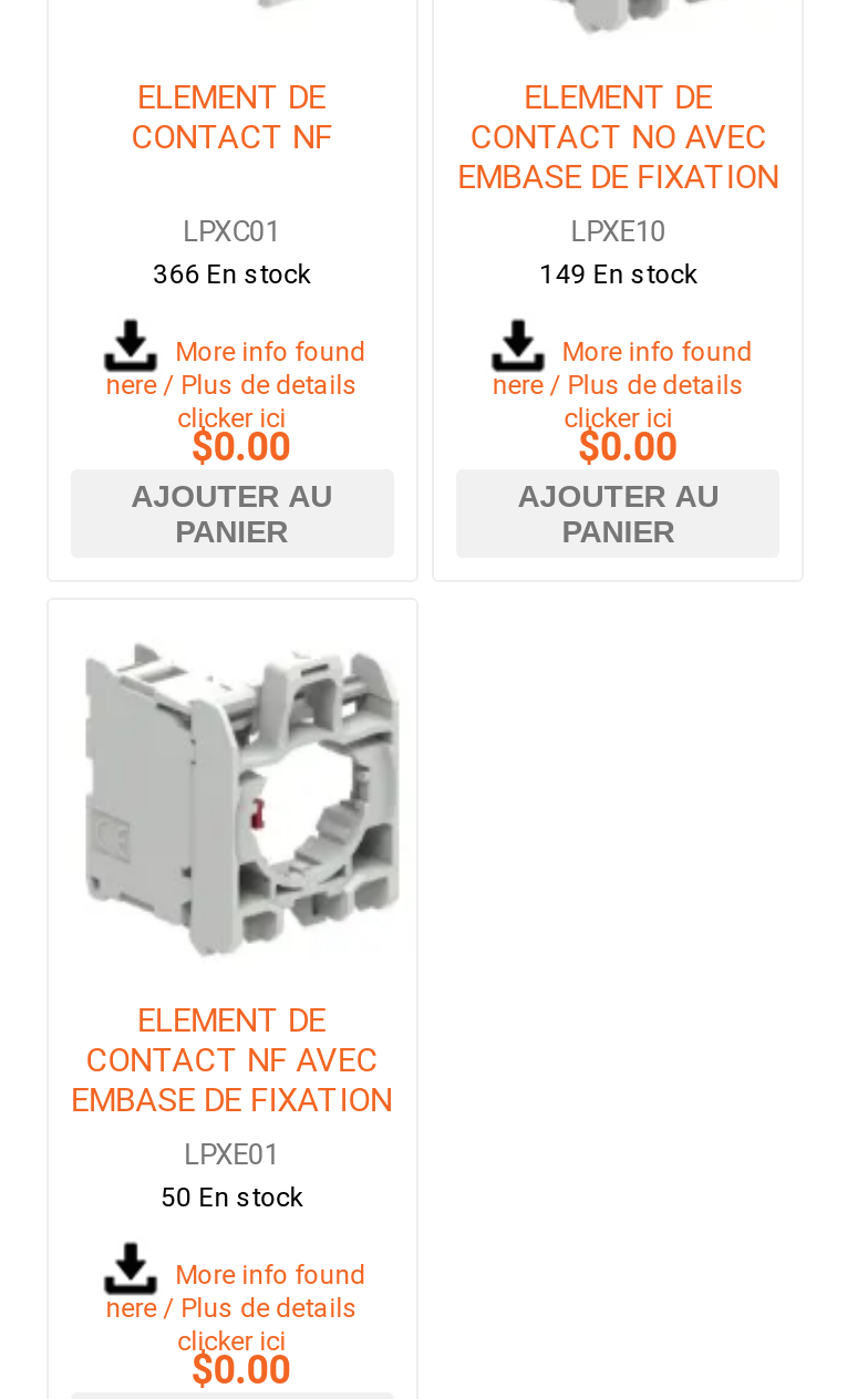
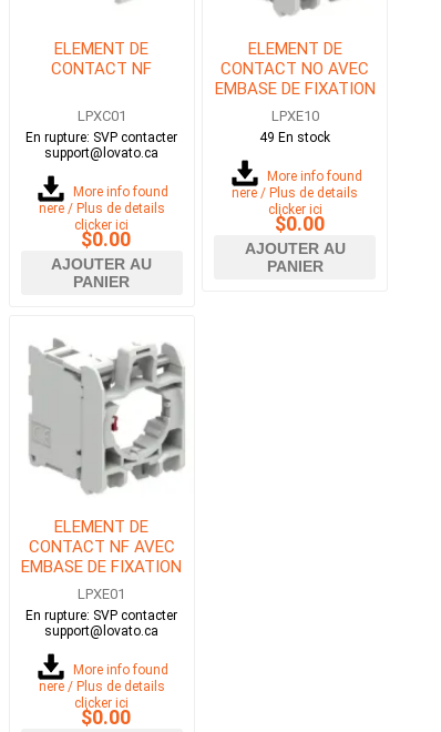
[153,260,310,291] 366 En stock -> [26,130,178,161] En rupture: SVP contacter | support@lovato.ca
[540,260,697,291] 149 En stock -> [260,130,331,146] 49 En stock
[161,1182,303,1213] 50 En stock -> [26,608,178,639] En rupture: SVP contacter | support@lovato.ca

